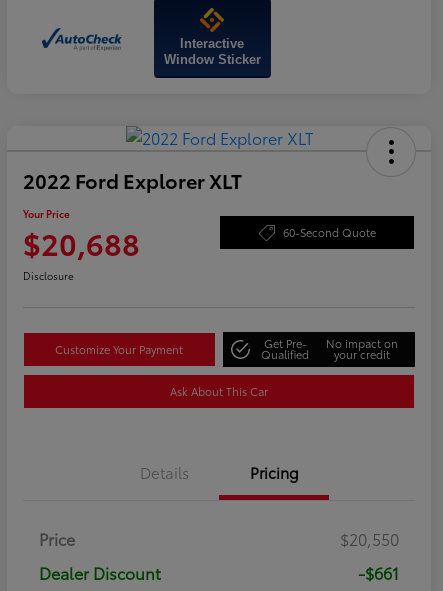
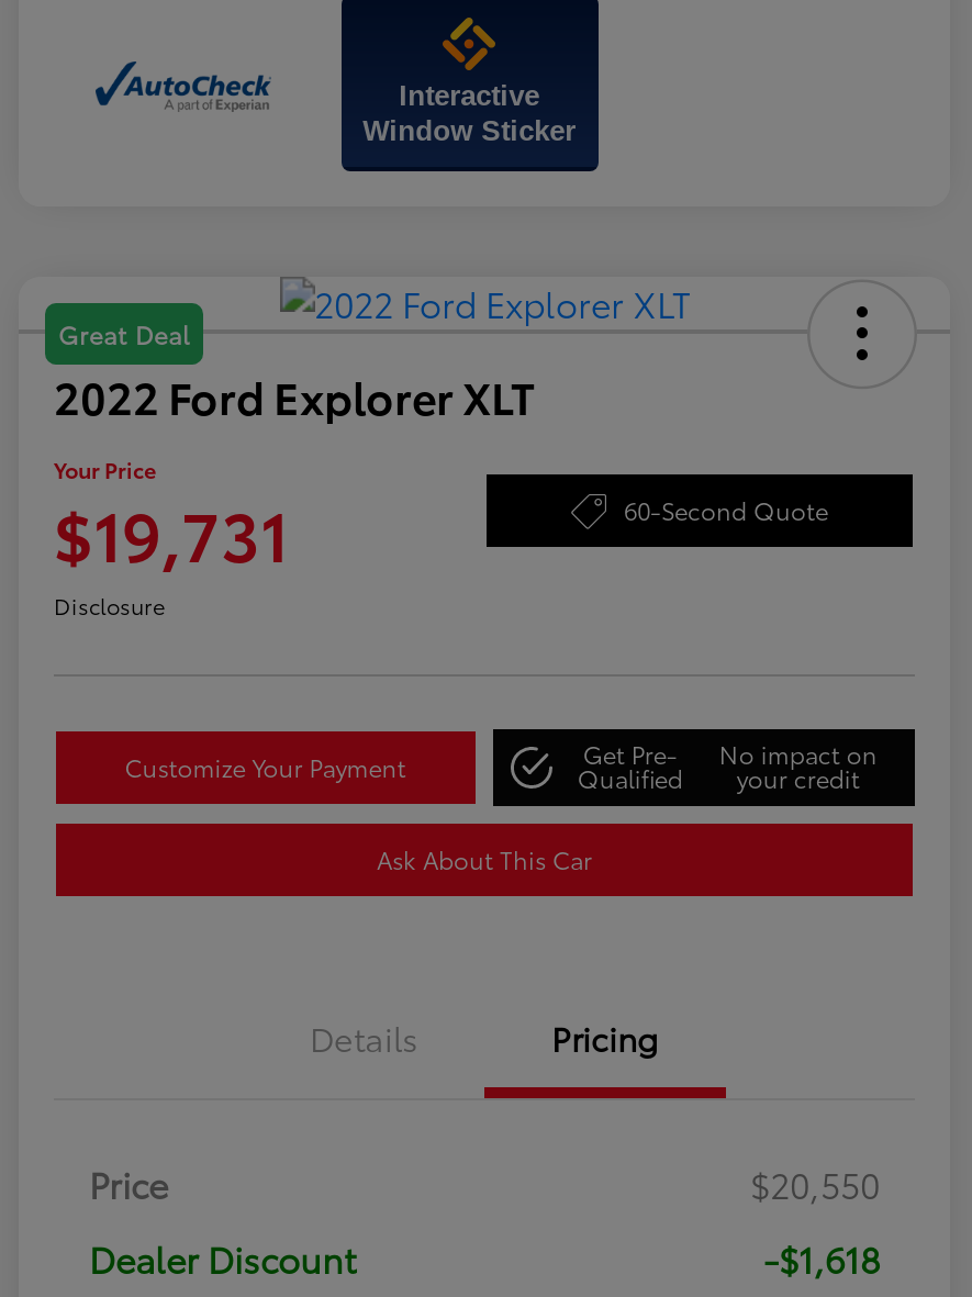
none -> [58,316,190,351] Great Deal
[23,221,140,264] $20,688 -> [54,485,289,579] $19,731
[358,561,399,584] -$661 -> [763,1232,880,1282] -$1,618

